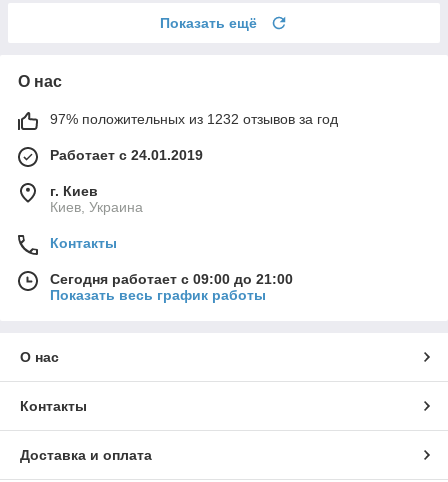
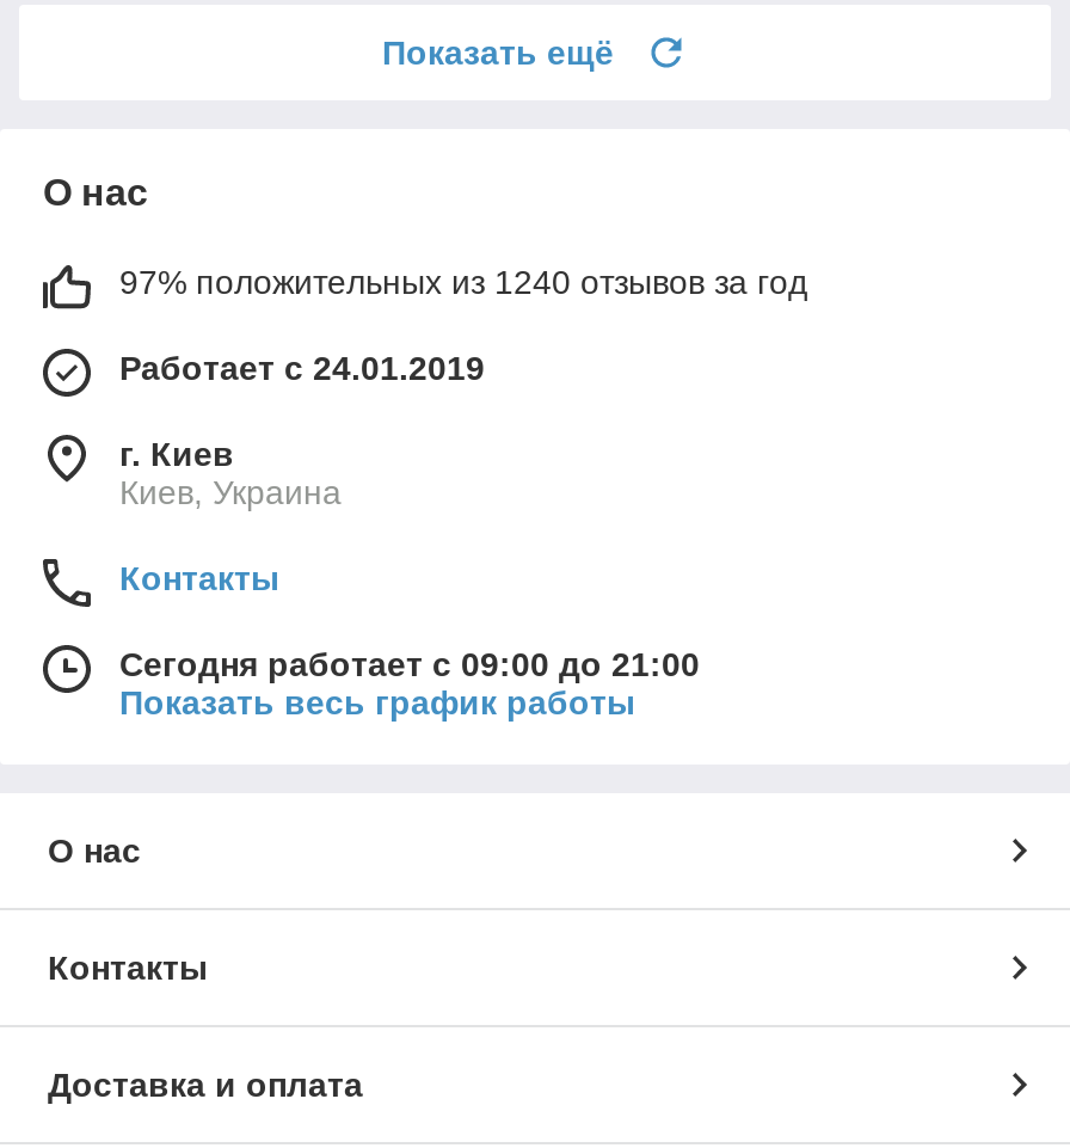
[50,111,338,127] 97% положительных из 1232 отзывов за год -> [119,263,807,302] 97% положительных из 1240 отзывов за год

